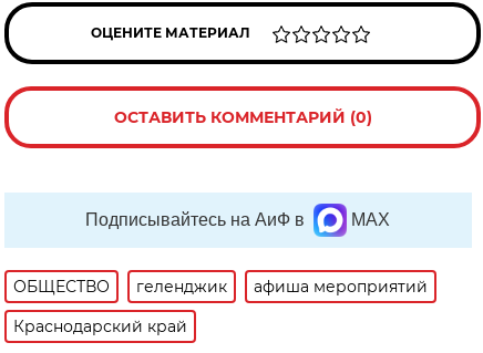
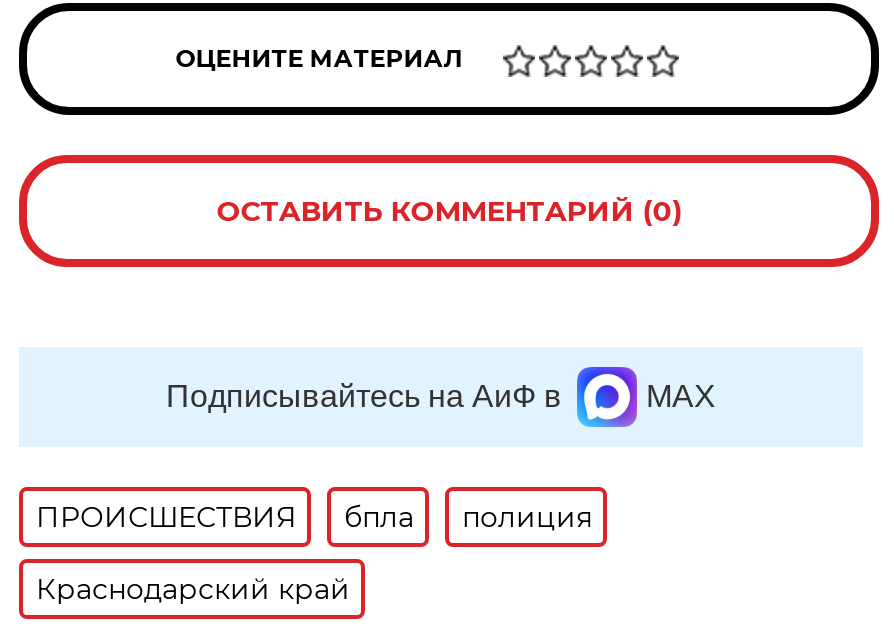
[14,277,428,297] ОБЩЕСТВО | геленджик | афиша мероприятий -> [36,500,592,536] ПРОИСШЕСТВИЯ | бпла | полиция

